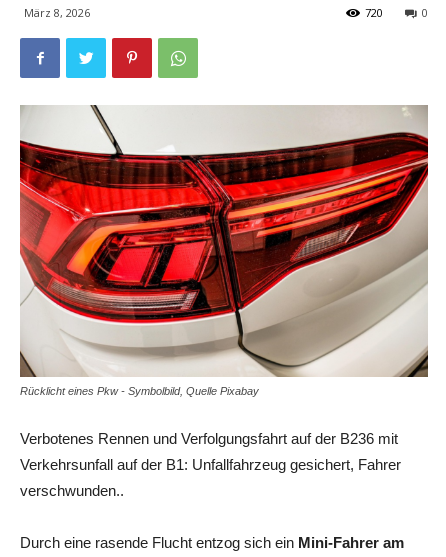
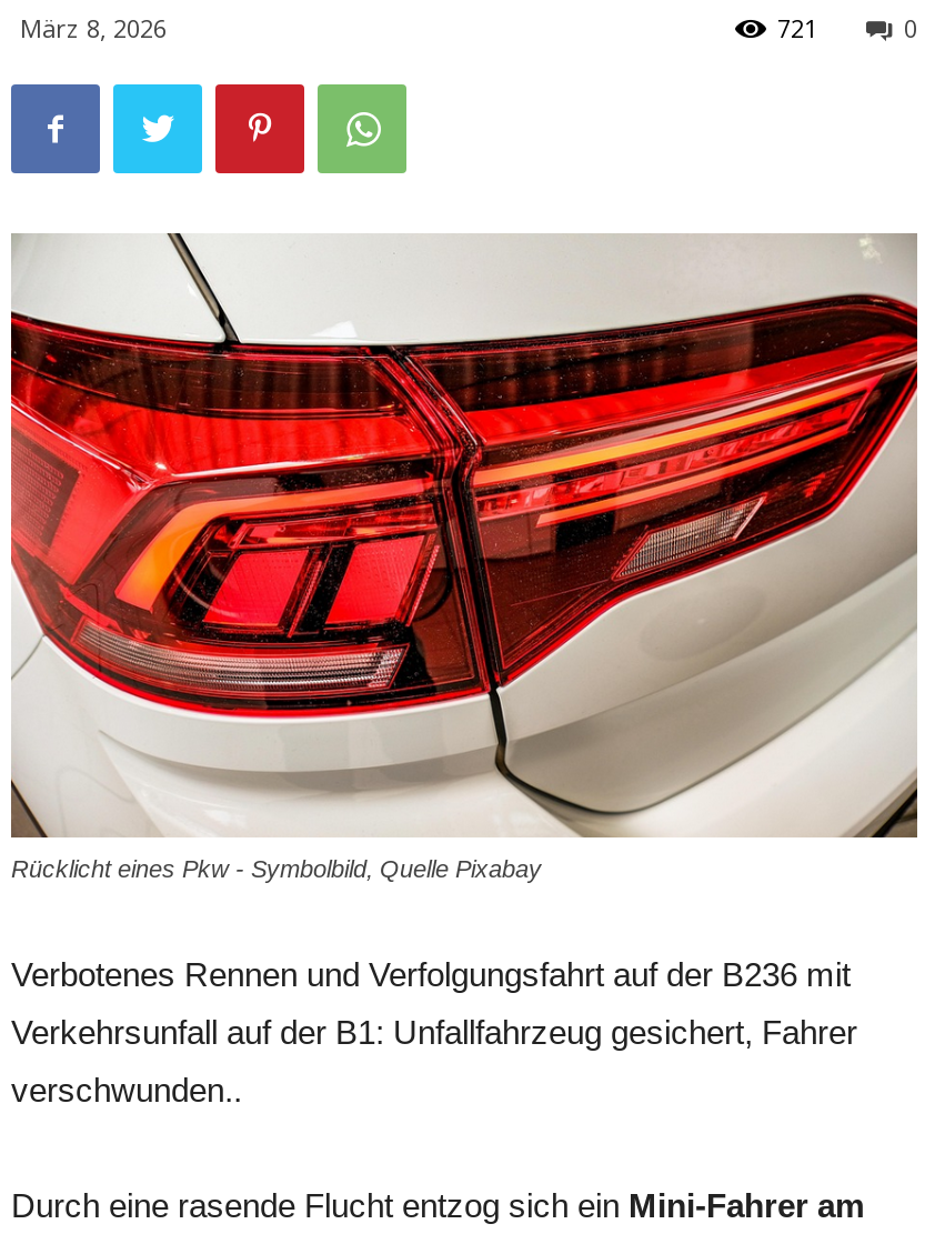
[365,5,383,20] 720 -> [777,11,817,44] 721

